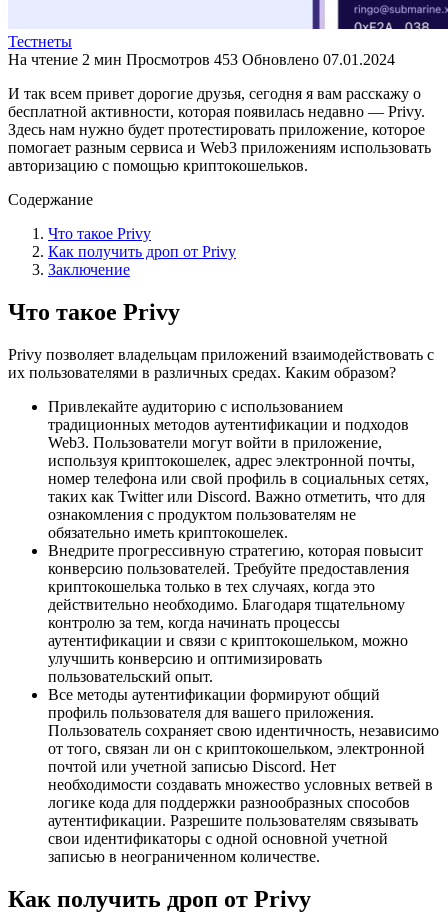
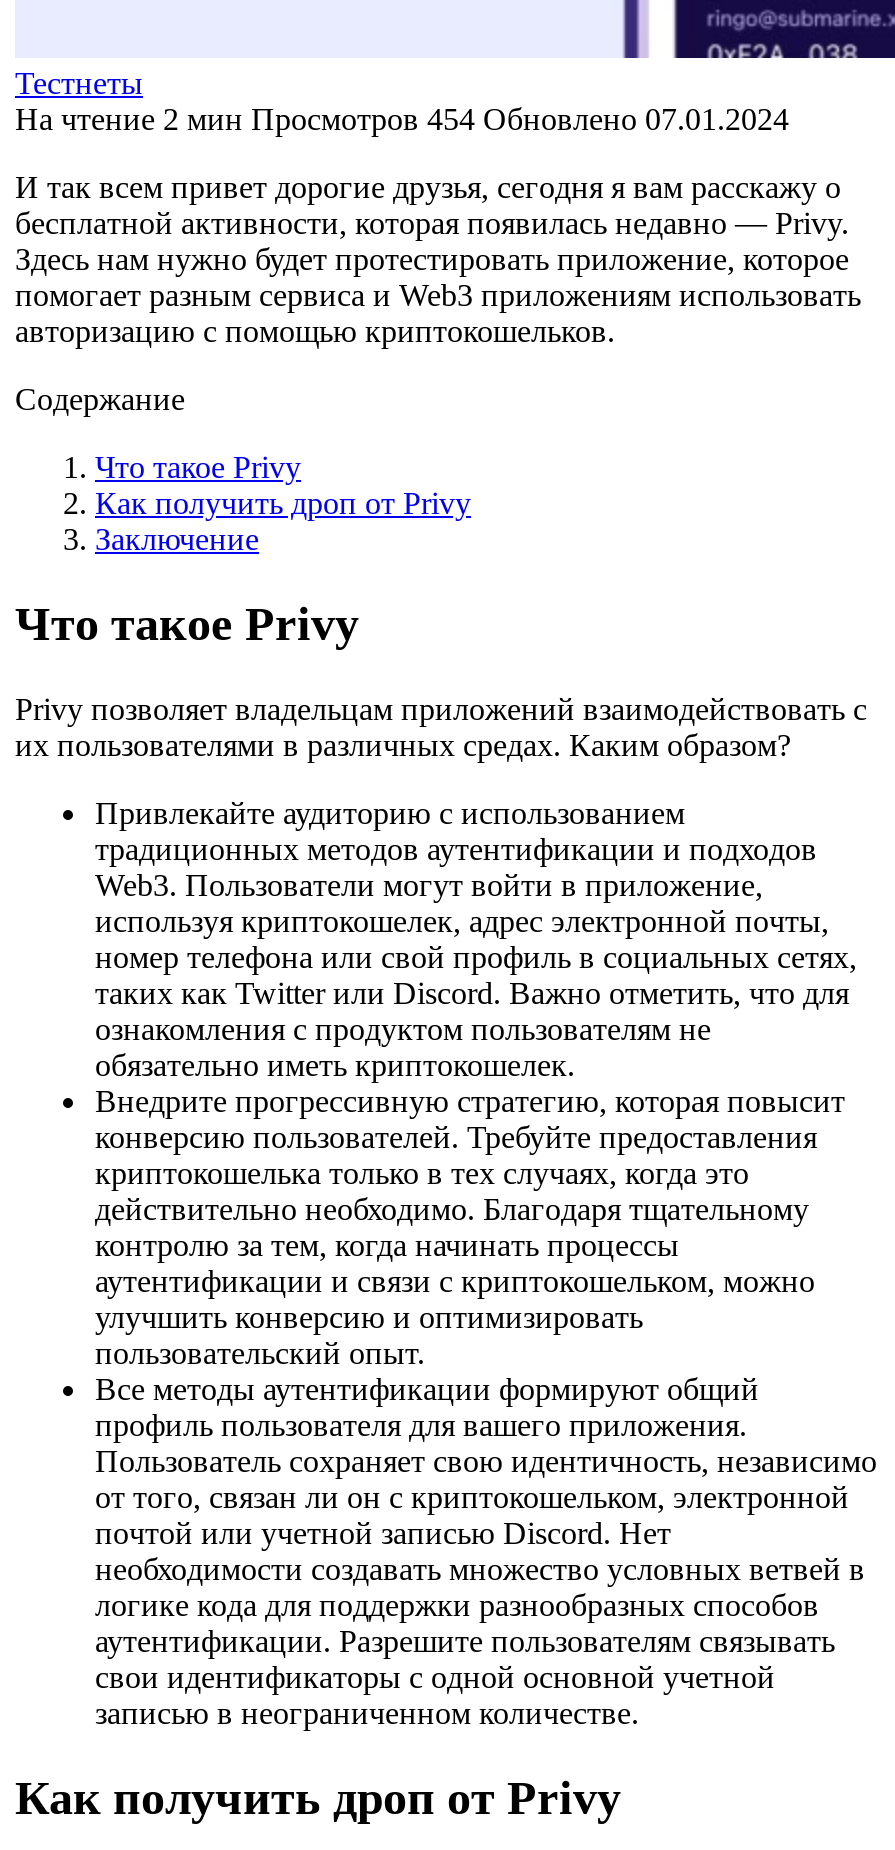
[8,51,395,68] На чтение 2 мин Просмотров 453 Обновлено 07.01.2024 -> [15,102,789,136] На чтение 2 мин Просмотров 454 Обновлено 07.01.2024

